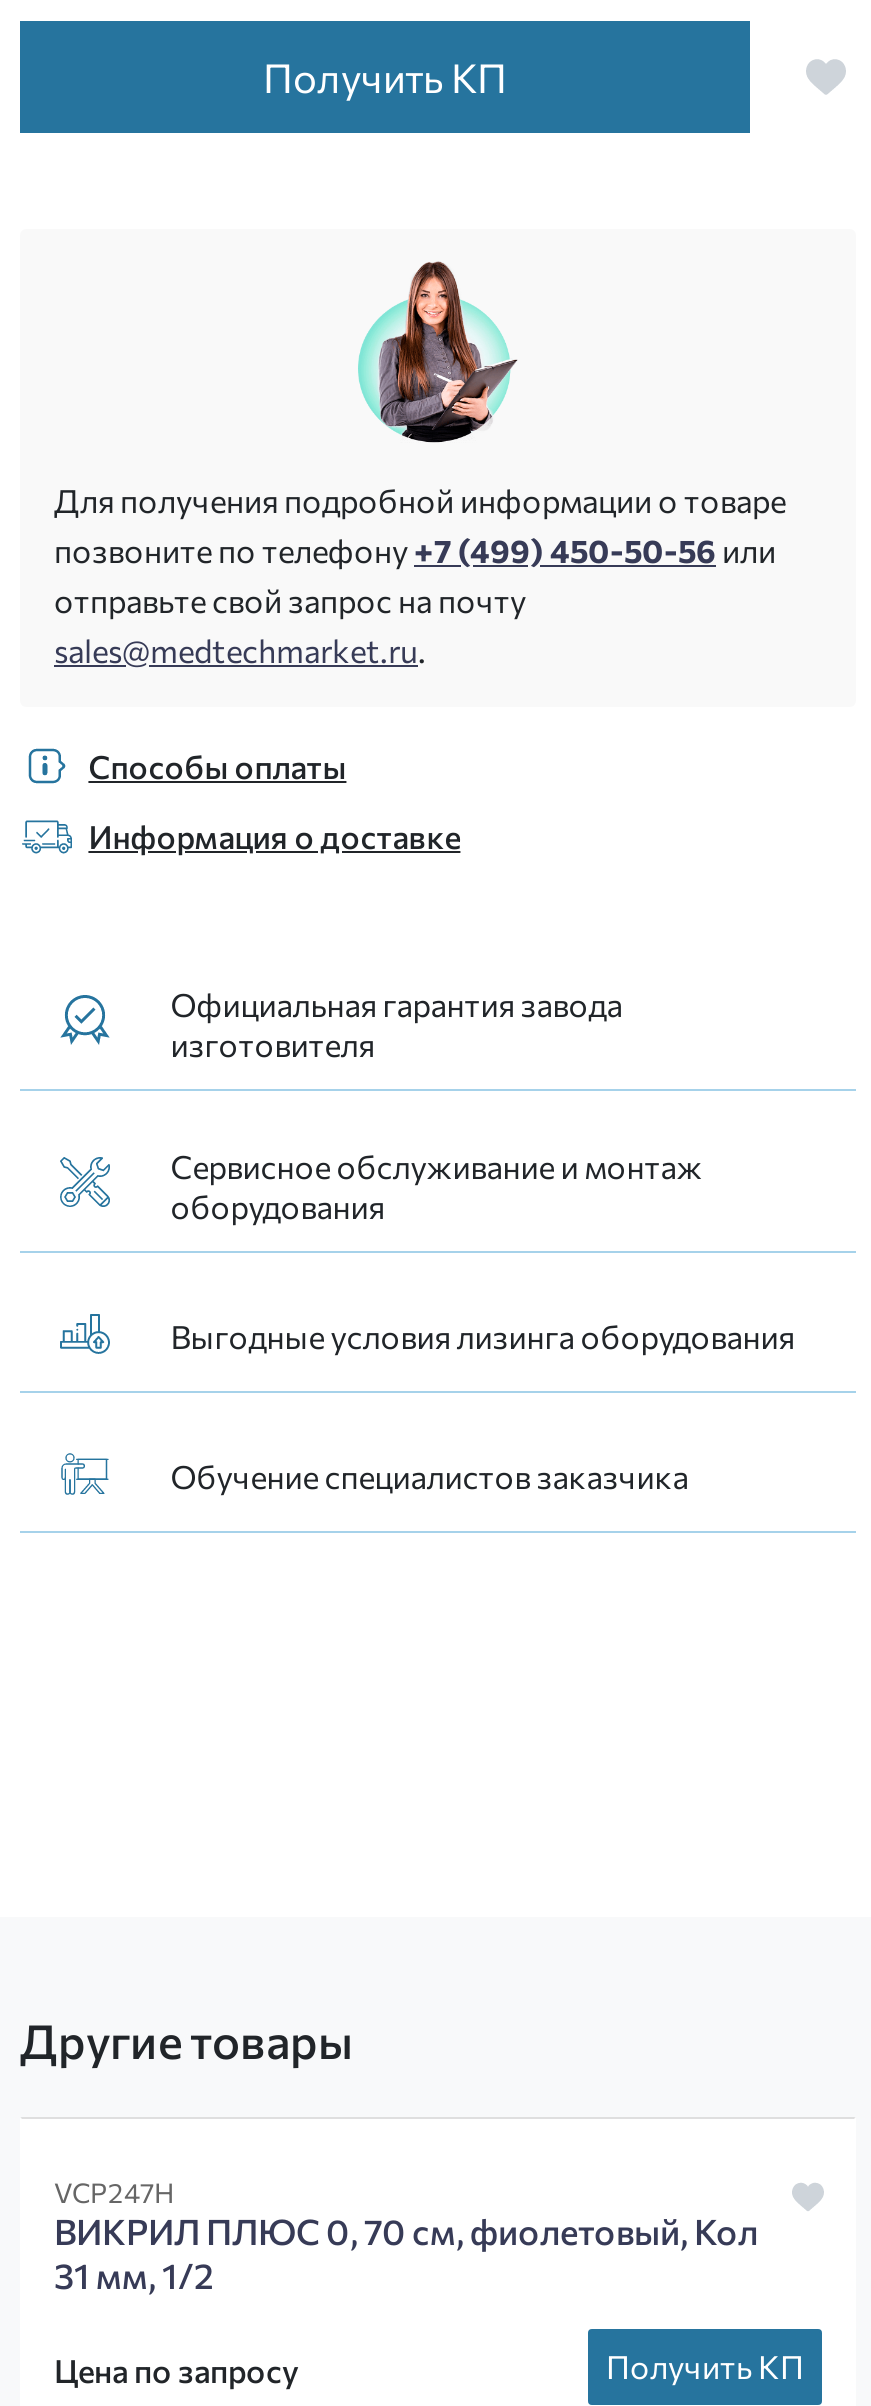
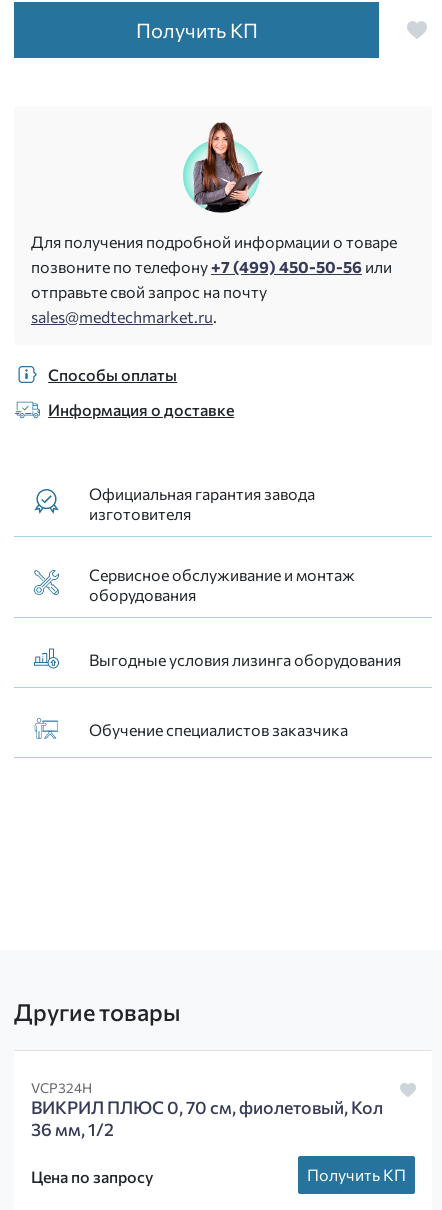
[54,2175,174,2209] VCP247H -> [31,1079,92,1096] VCP324H
[54,2253,214,2297] 31 мм, 1/2 -> [31,1118,114,1140] 36 мм, 1/2

